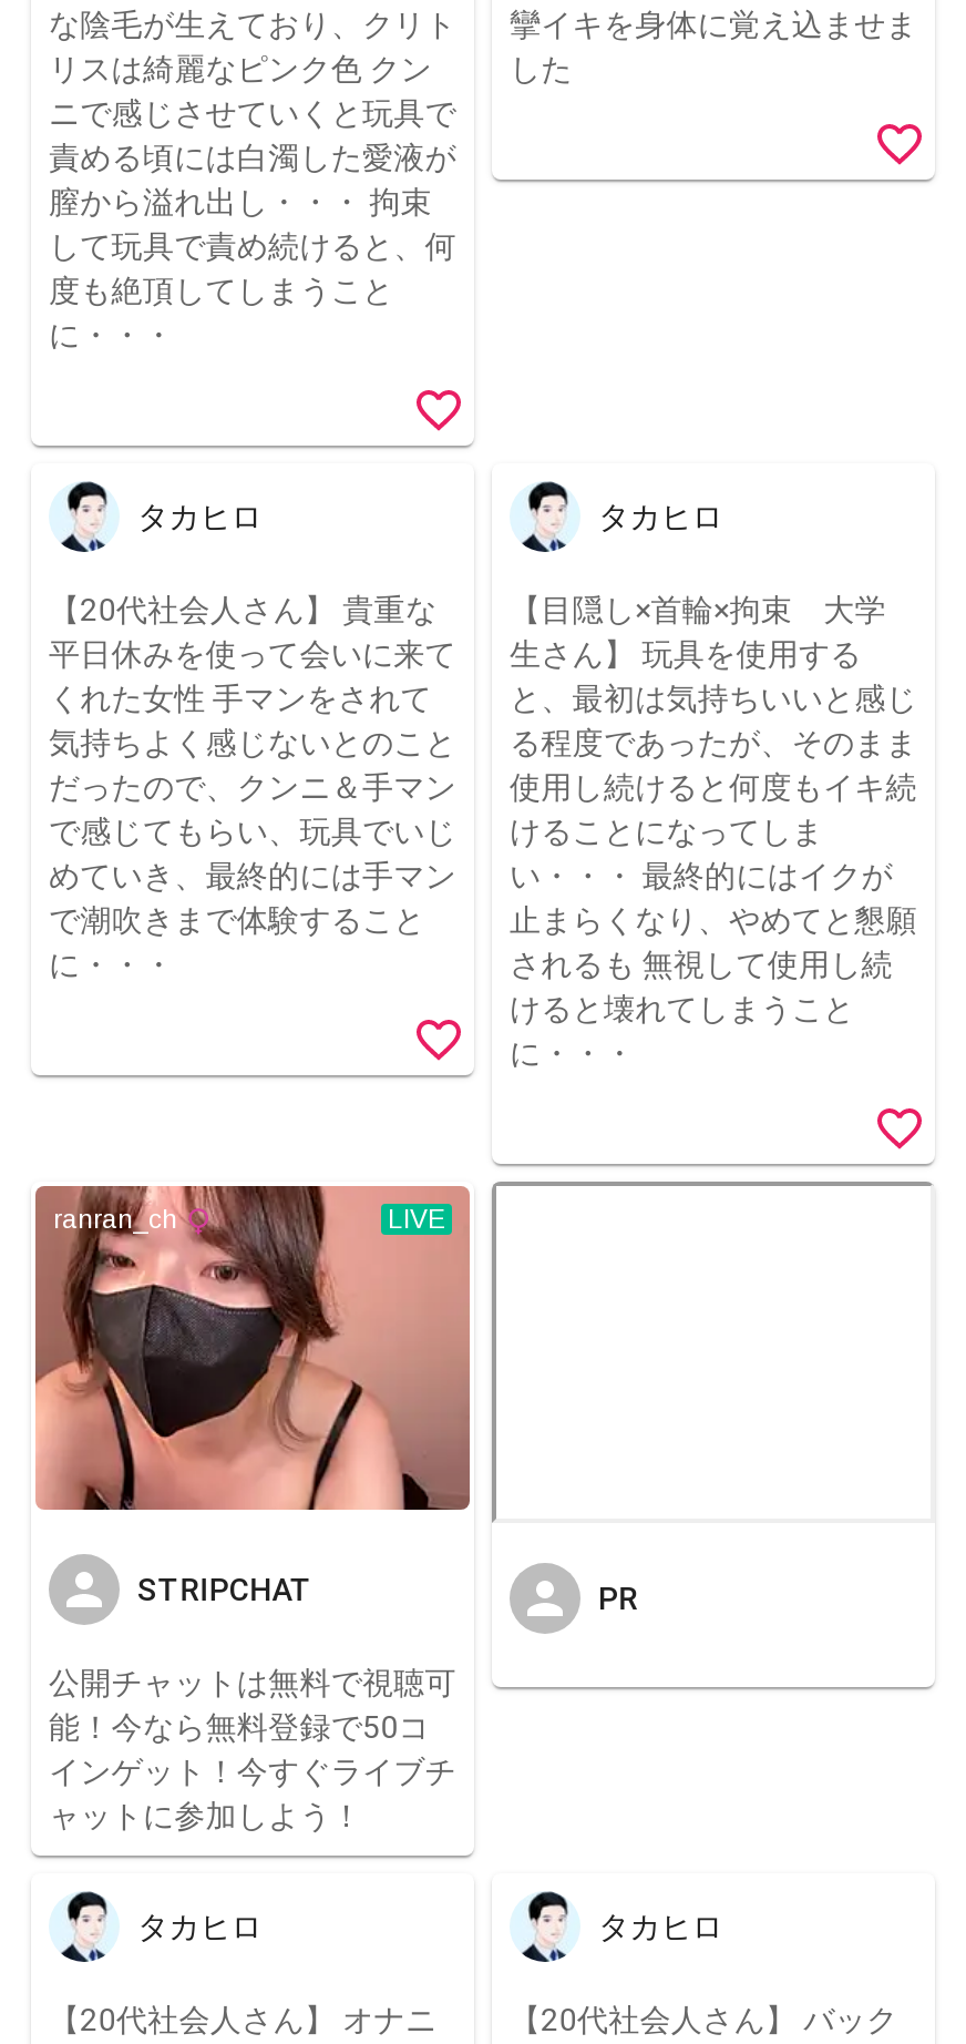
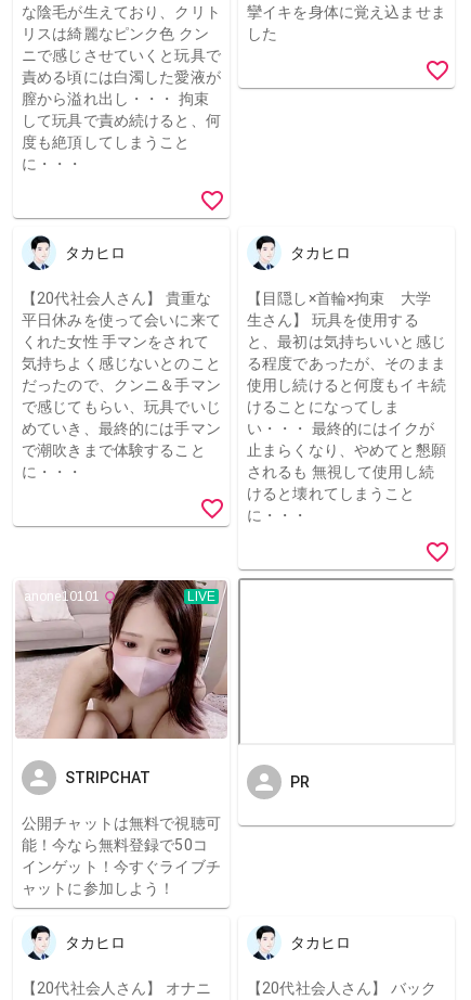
[33,1184,470,1512] [image] -> [15,579,227,740] [image]

